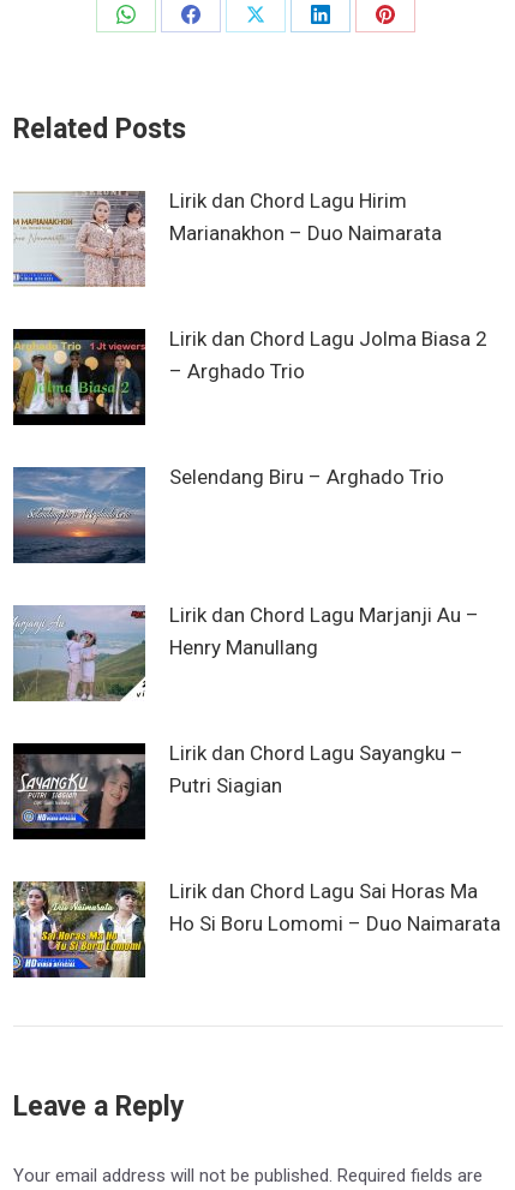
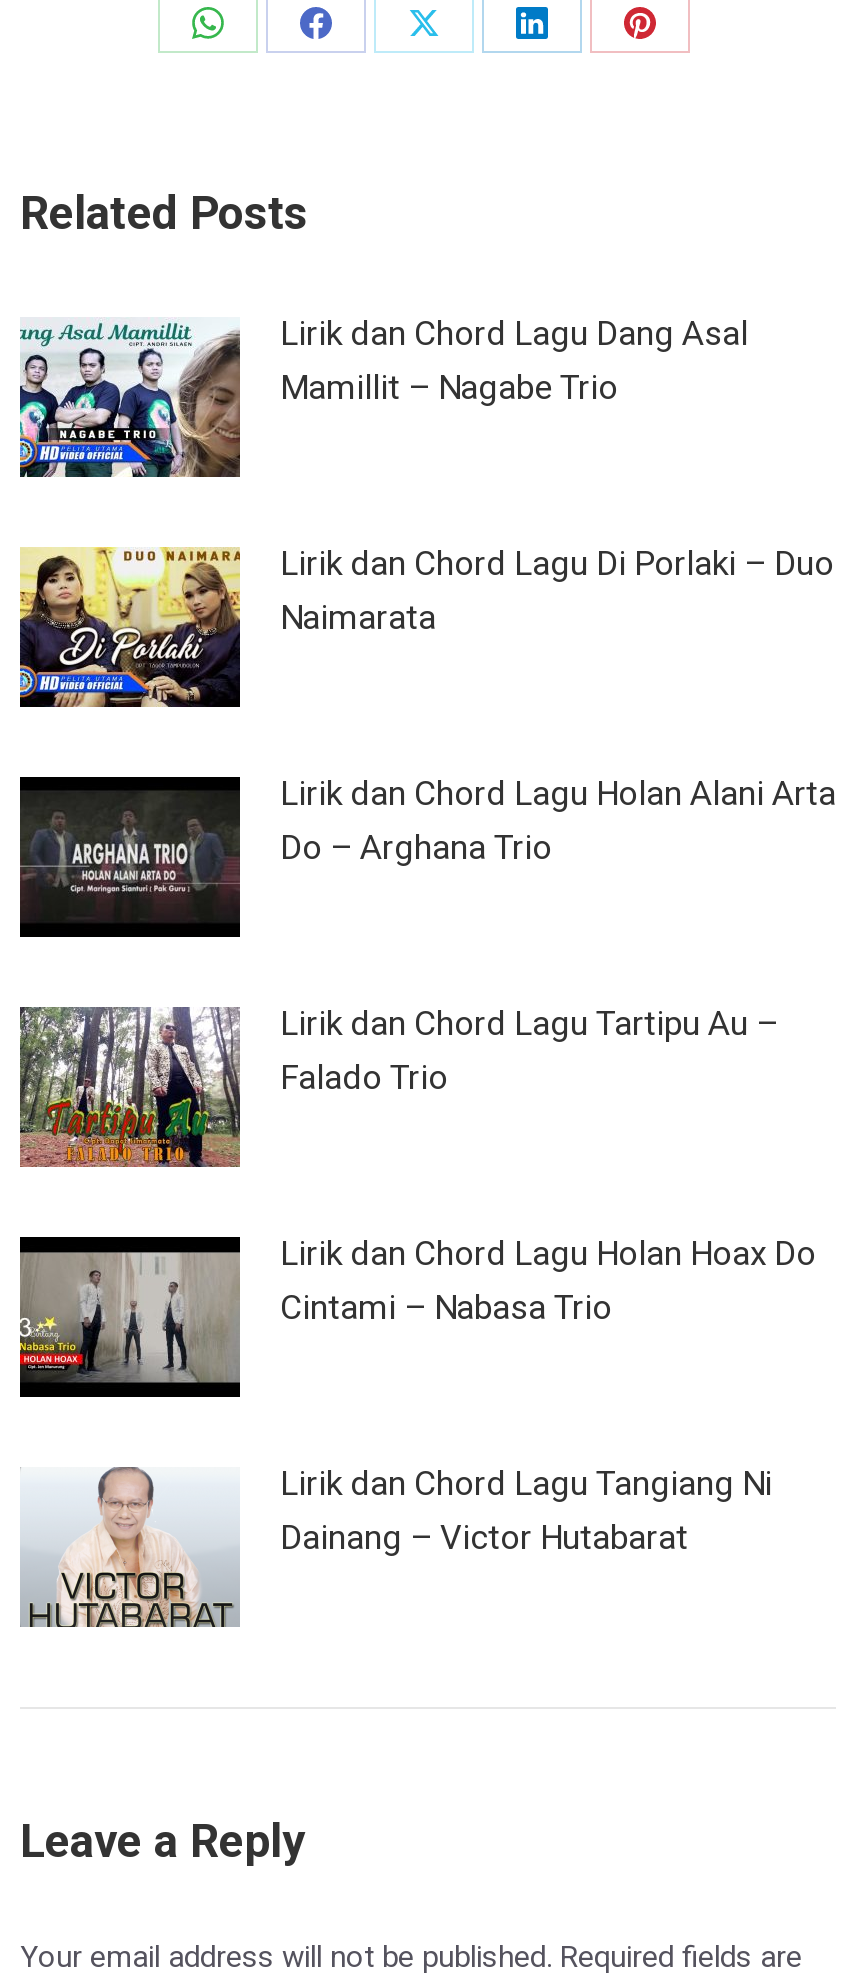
[13,188,442,287] [image] | Lirik dan Chord Lagu Hirim | Marianakhon – Duo Naimarata -> [18,312,748,479] [image] | Lirik dan Chord Lagu Dang Asal | Mamillit – Nagabe Trio
[12,326,487,426] [image] | Lirik dan Chord Lagu Jolma Biasa 2 | – Arghado Trio -> [18,542,834,709] [image] | Lirik dan Chord Lagu Di Porlaki – Duo | Naimarata
[12,464,444,563] [image] | Selendang Biru – Arghado Trio -> [18,772,836,937] [image] | Lirik dan Chord Lagu Holan Alani Arta | Do – Arghana Trio
[12,602,479,701] [image] | Lirik dan Chord Lagu Marjanji Au – | Henry Manullang -> [18,1002,778,1169] [image] | Lirik dan Chord Lagu Tartipu Au – | Falado Trio
[12,740,463,831] [image] | Lirik dan Chord Lagu Sayangku – | Putri Siagian -> [18,1232,816,1385] [image] | Lirik dan Chord Lagu Holan Hoax Do | Cintami – Nabasa Trio
[12,878,501,979] [image] | Lirik dan Chord Lagu Sai Horas Ma | Ho Si Boru Lomomi – Duo Naimarata -> [20,1462,772,1629] [image] | Lirik dan Chord Lagu Tangiang Ni | Dainang – Victor Hutabarat

